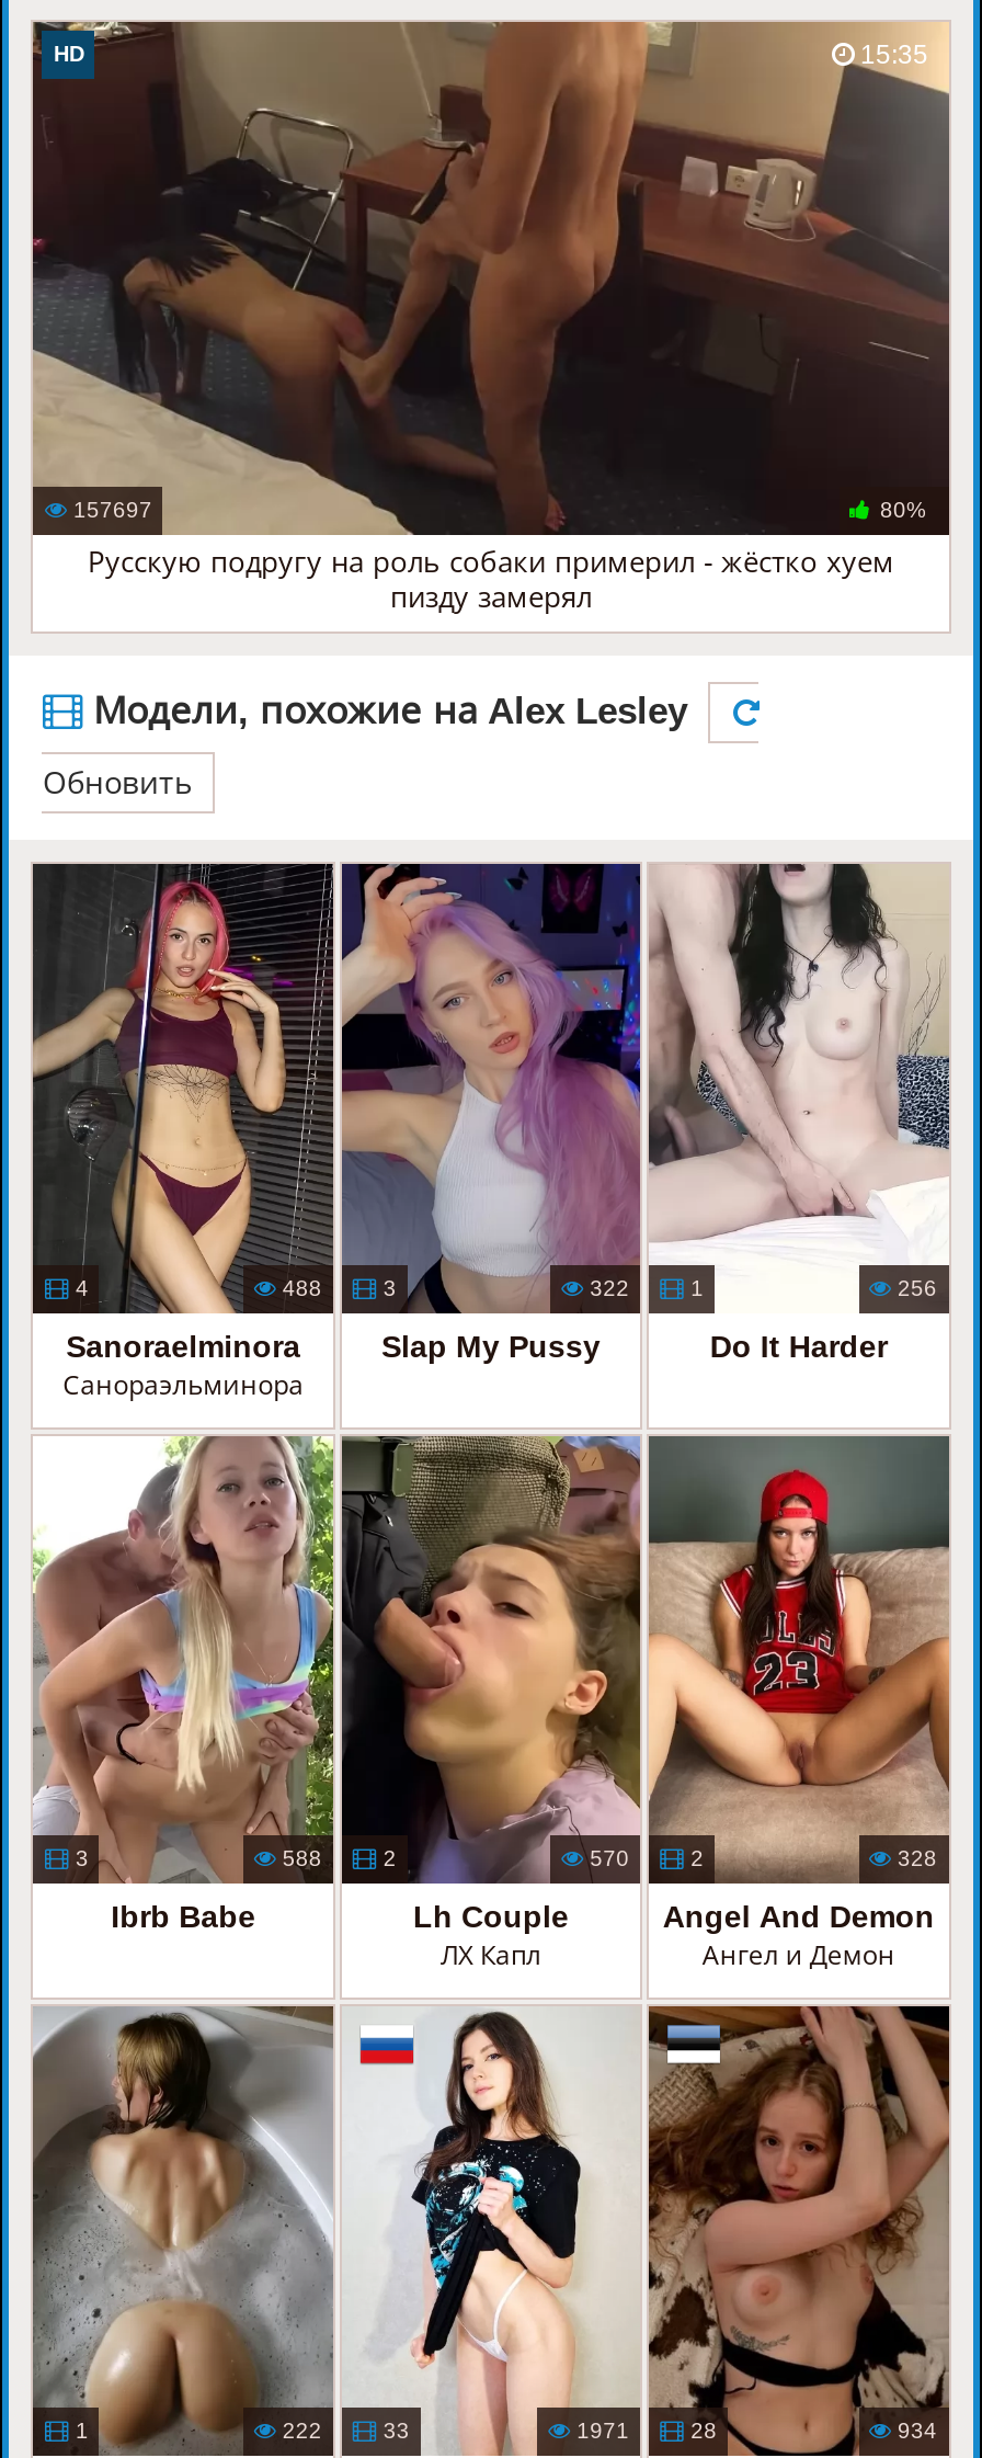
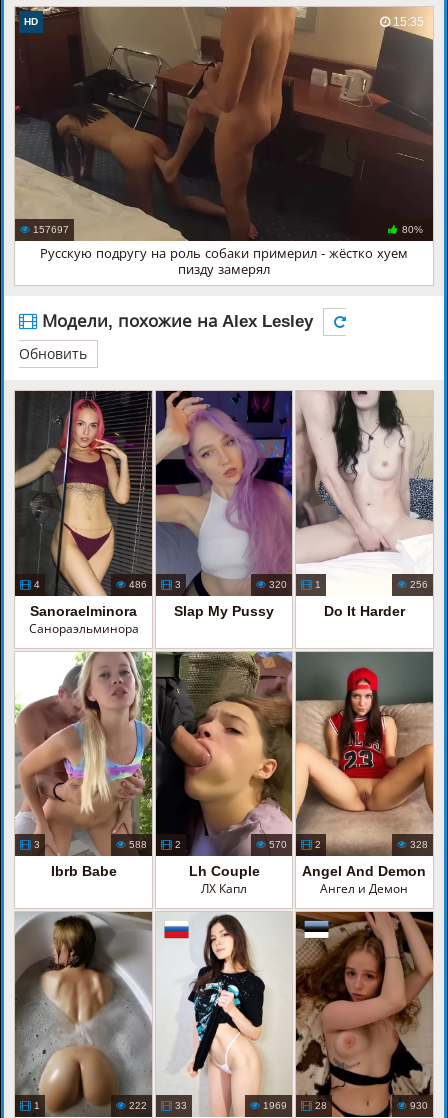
[276,1275,322,1299] 488 -> [126,578,147,589] 486
[584,1275,630,1299] 322 -> [266,578,287,589] 320
[570,2417,630,2442] 1971 -> [260,1099,287,1110] 1969
[891,2417,937,2442] 934 -> [406,1099,427,1110] 930

